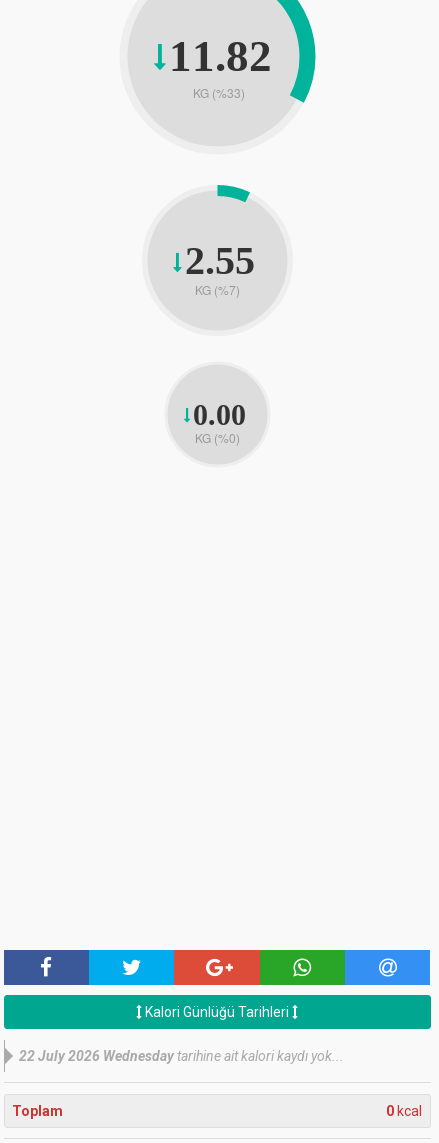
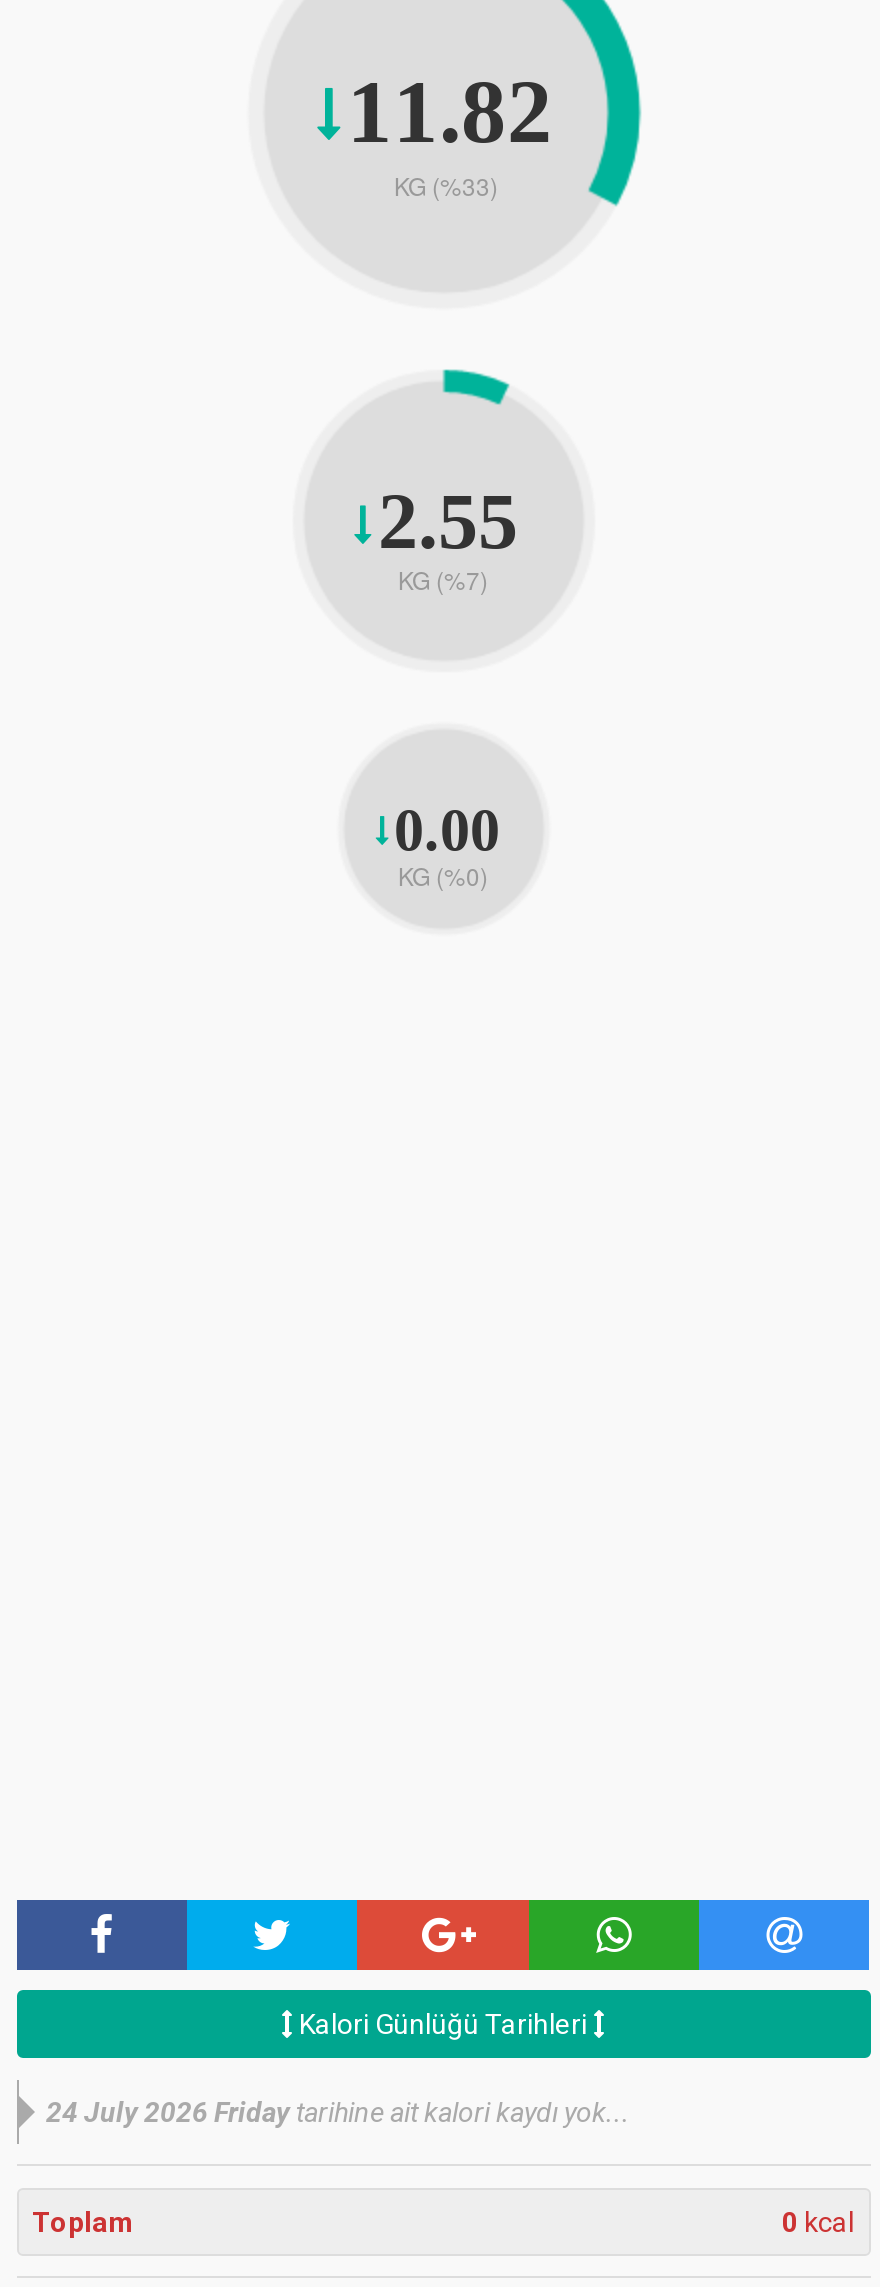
[18,1048,343,1064] 22 July 2026 Wednesday tarihine ait kalori kaydı yok... -> [46,2096,630,2128] 24 July 2026 Friday tarihine ait kalori kaydı yok...

